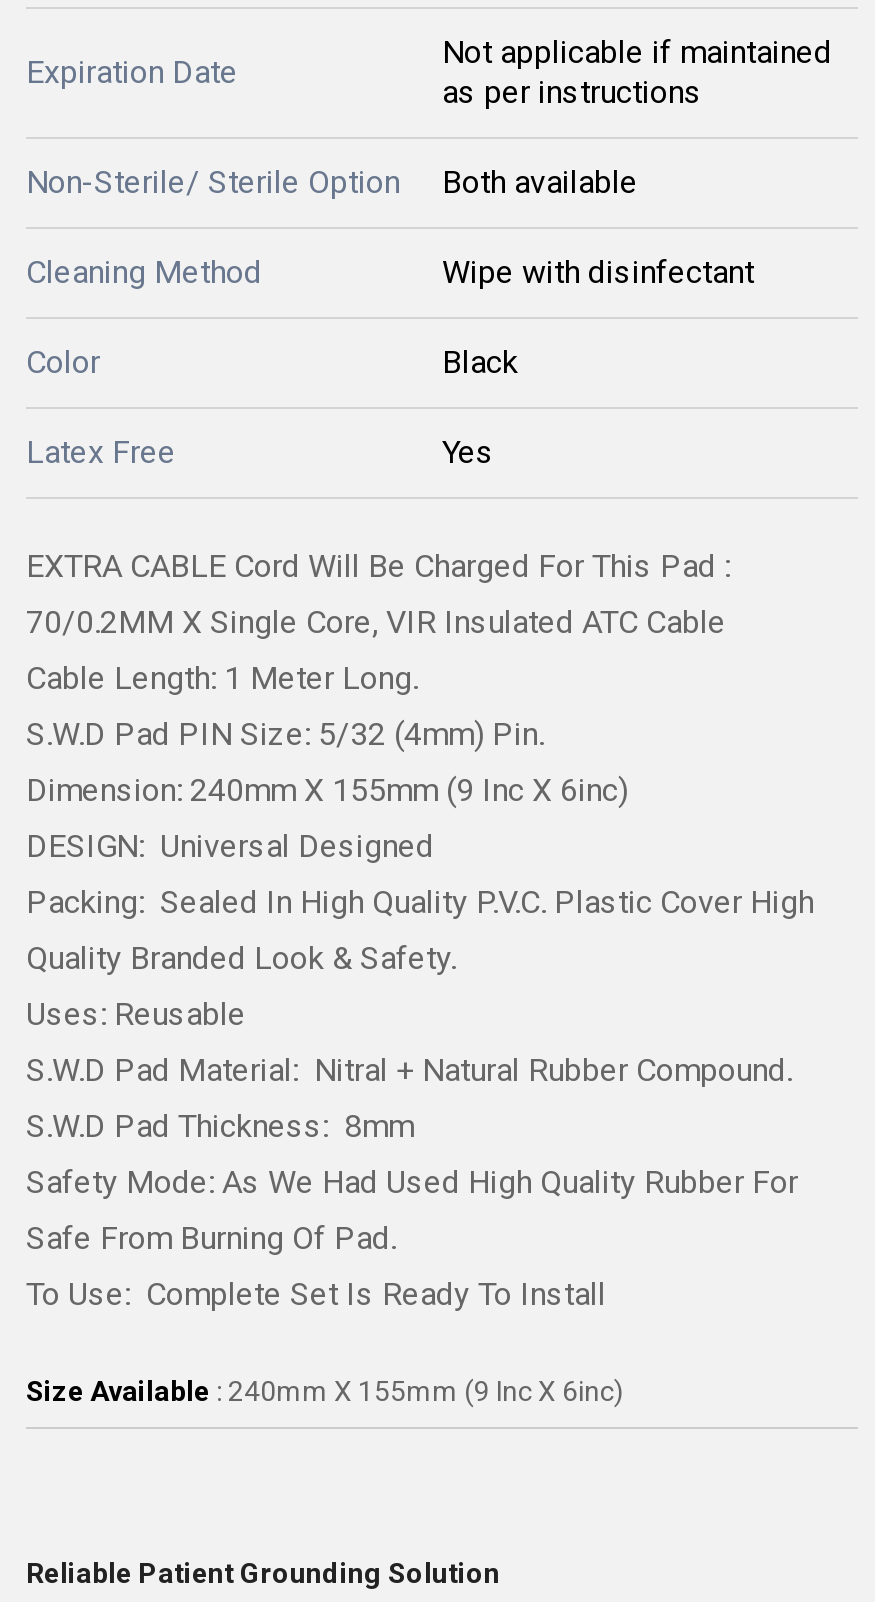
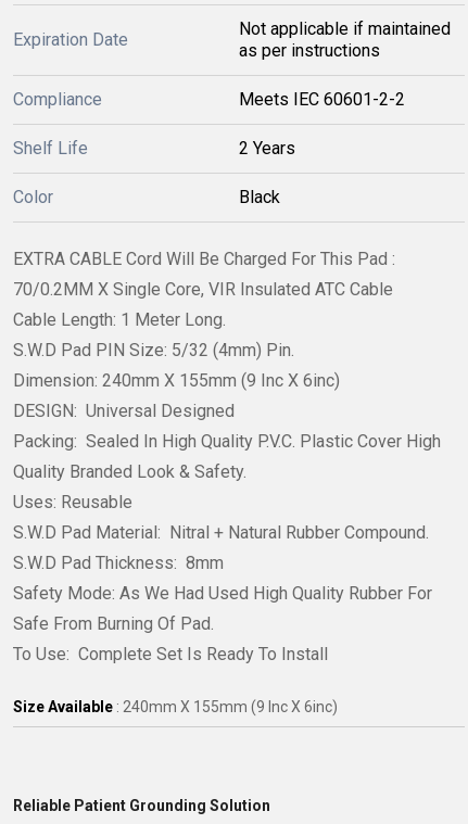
[26,163,638,201] Non-Sterile/ Sterile Option | Both available -> [13,89,405,110] Compliance | Meets IEC 60601-2-2
[26,253,754,291] Cleaning Method | Wipe with disinfectant -> [13,138,295,159] Shelf Life | 2 Years
[26,433,494,471] Latex Free | Yes -> none

